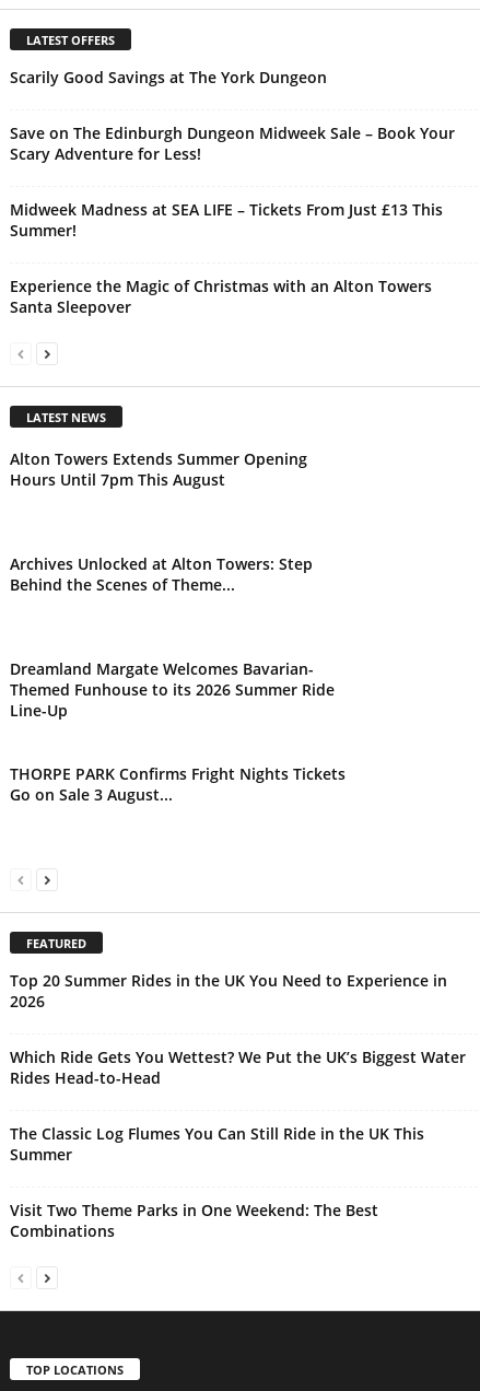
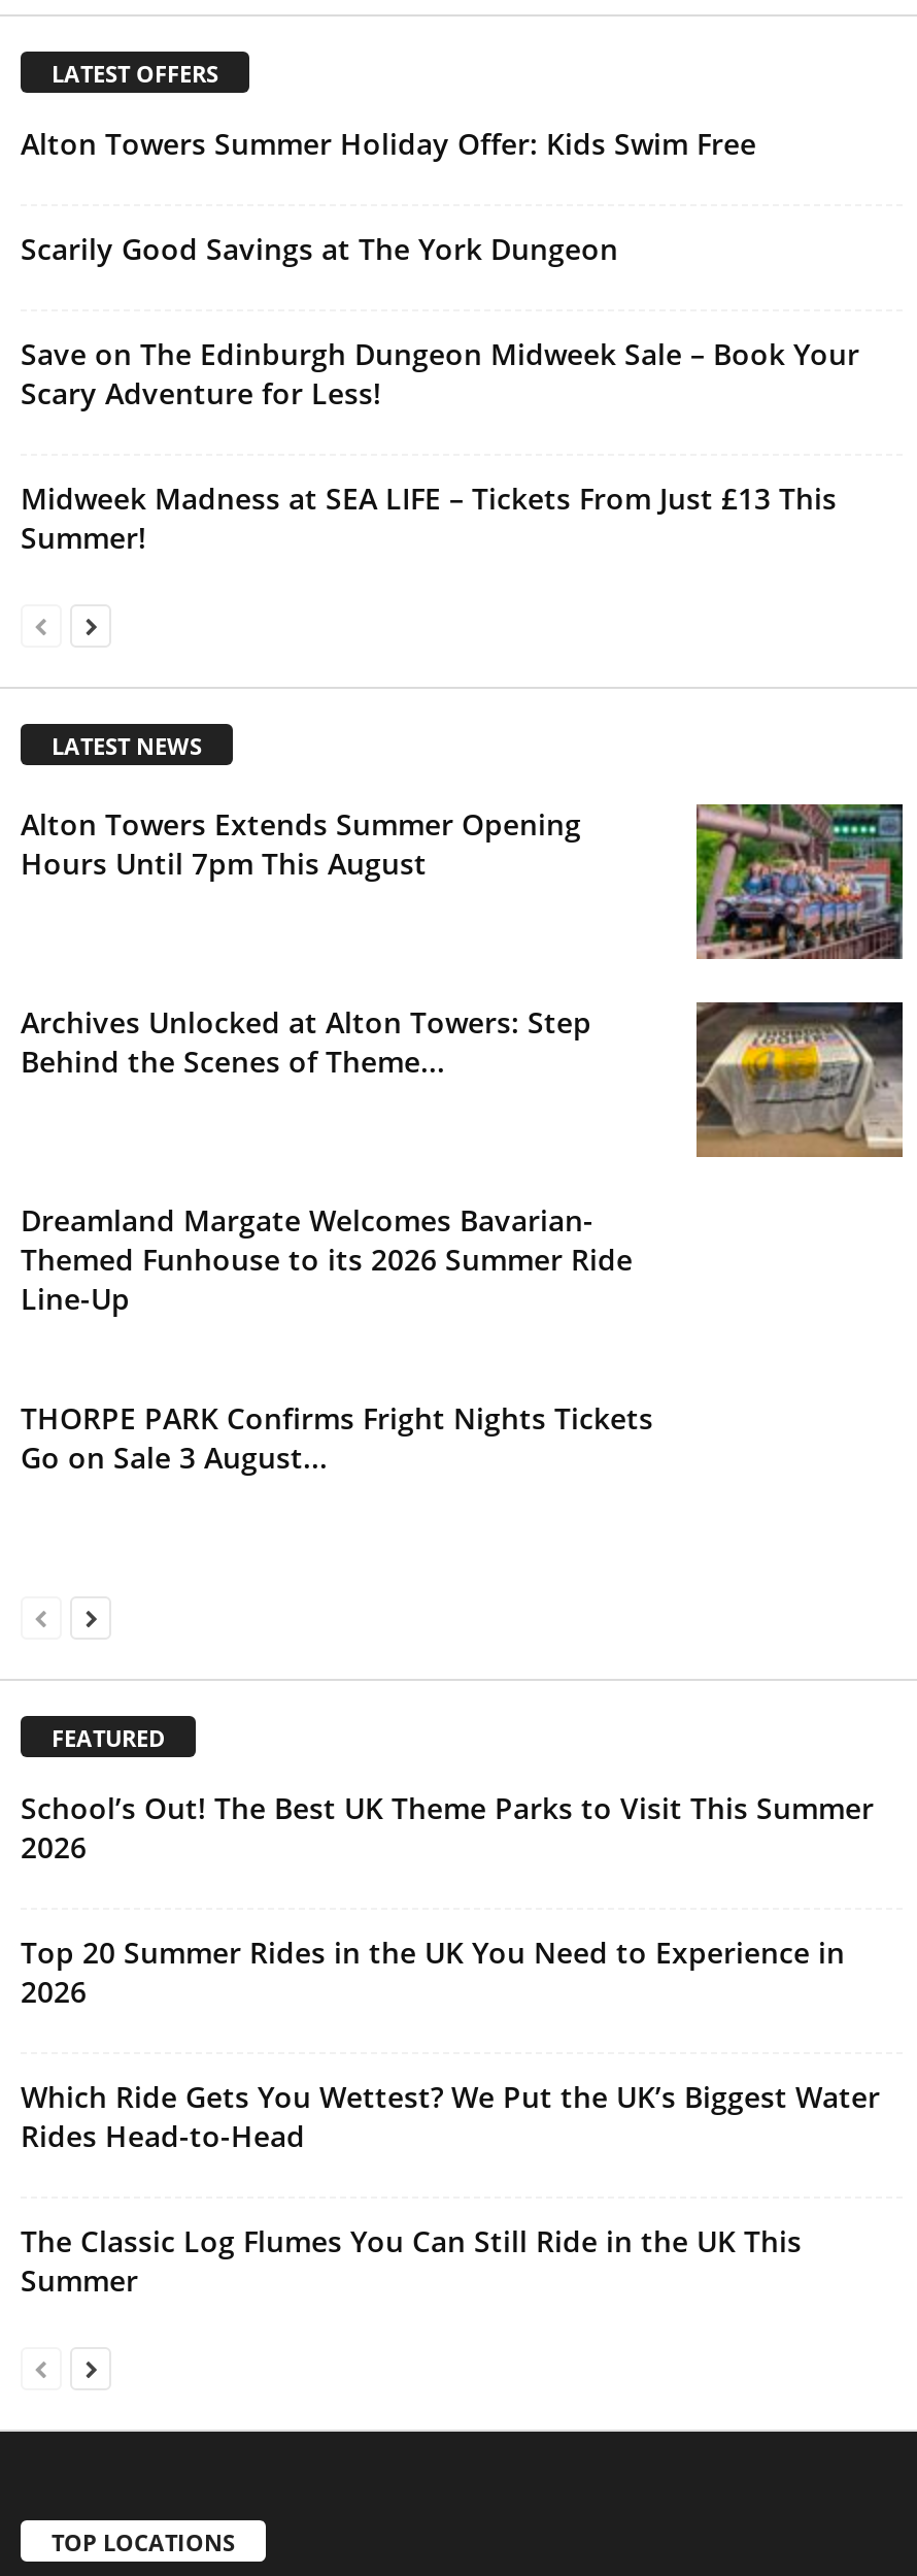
none -> [21,124,756,164] Alton Towers Summer Holiday Offer: Kids Swim Free
moved [10,67,455,241] -> [21,230,859,557]: Scarily Good Savings at The York Dungeon | Save on The Edinburgh Dungeon Midweek Sale – Book Your | Scary Adventure for Less! | Midweek Madness at SEA LIFE – Tickets From Just £13 This | Summer!
[10,276,432,317] Experience the Magic of Christmas with an Alton Towers | Santa Sleepover -> none
none -> [694,802,905,961] [image]
none -> [694,1000,905,1159] [image]
none -> [21,1788,874,1867] School’s Out! The Best UK Theme Parks to Visit This Summer | 2026
moved [10,970,466,1165] -> [21,1933,880,2300]: Top 20 Summer Rides in the UK You Need to Experience in | 2026 | Which Ride Gets You Wettest? We Put the UK’s Biggest Water | Rides Head-to-Head | The Classic Log Flumes You Can Still Ride in the UK This | Summer
[10,1200,378,1241] Visit Two Theme Parks in One Weekend: The Best | Combinations -> none

